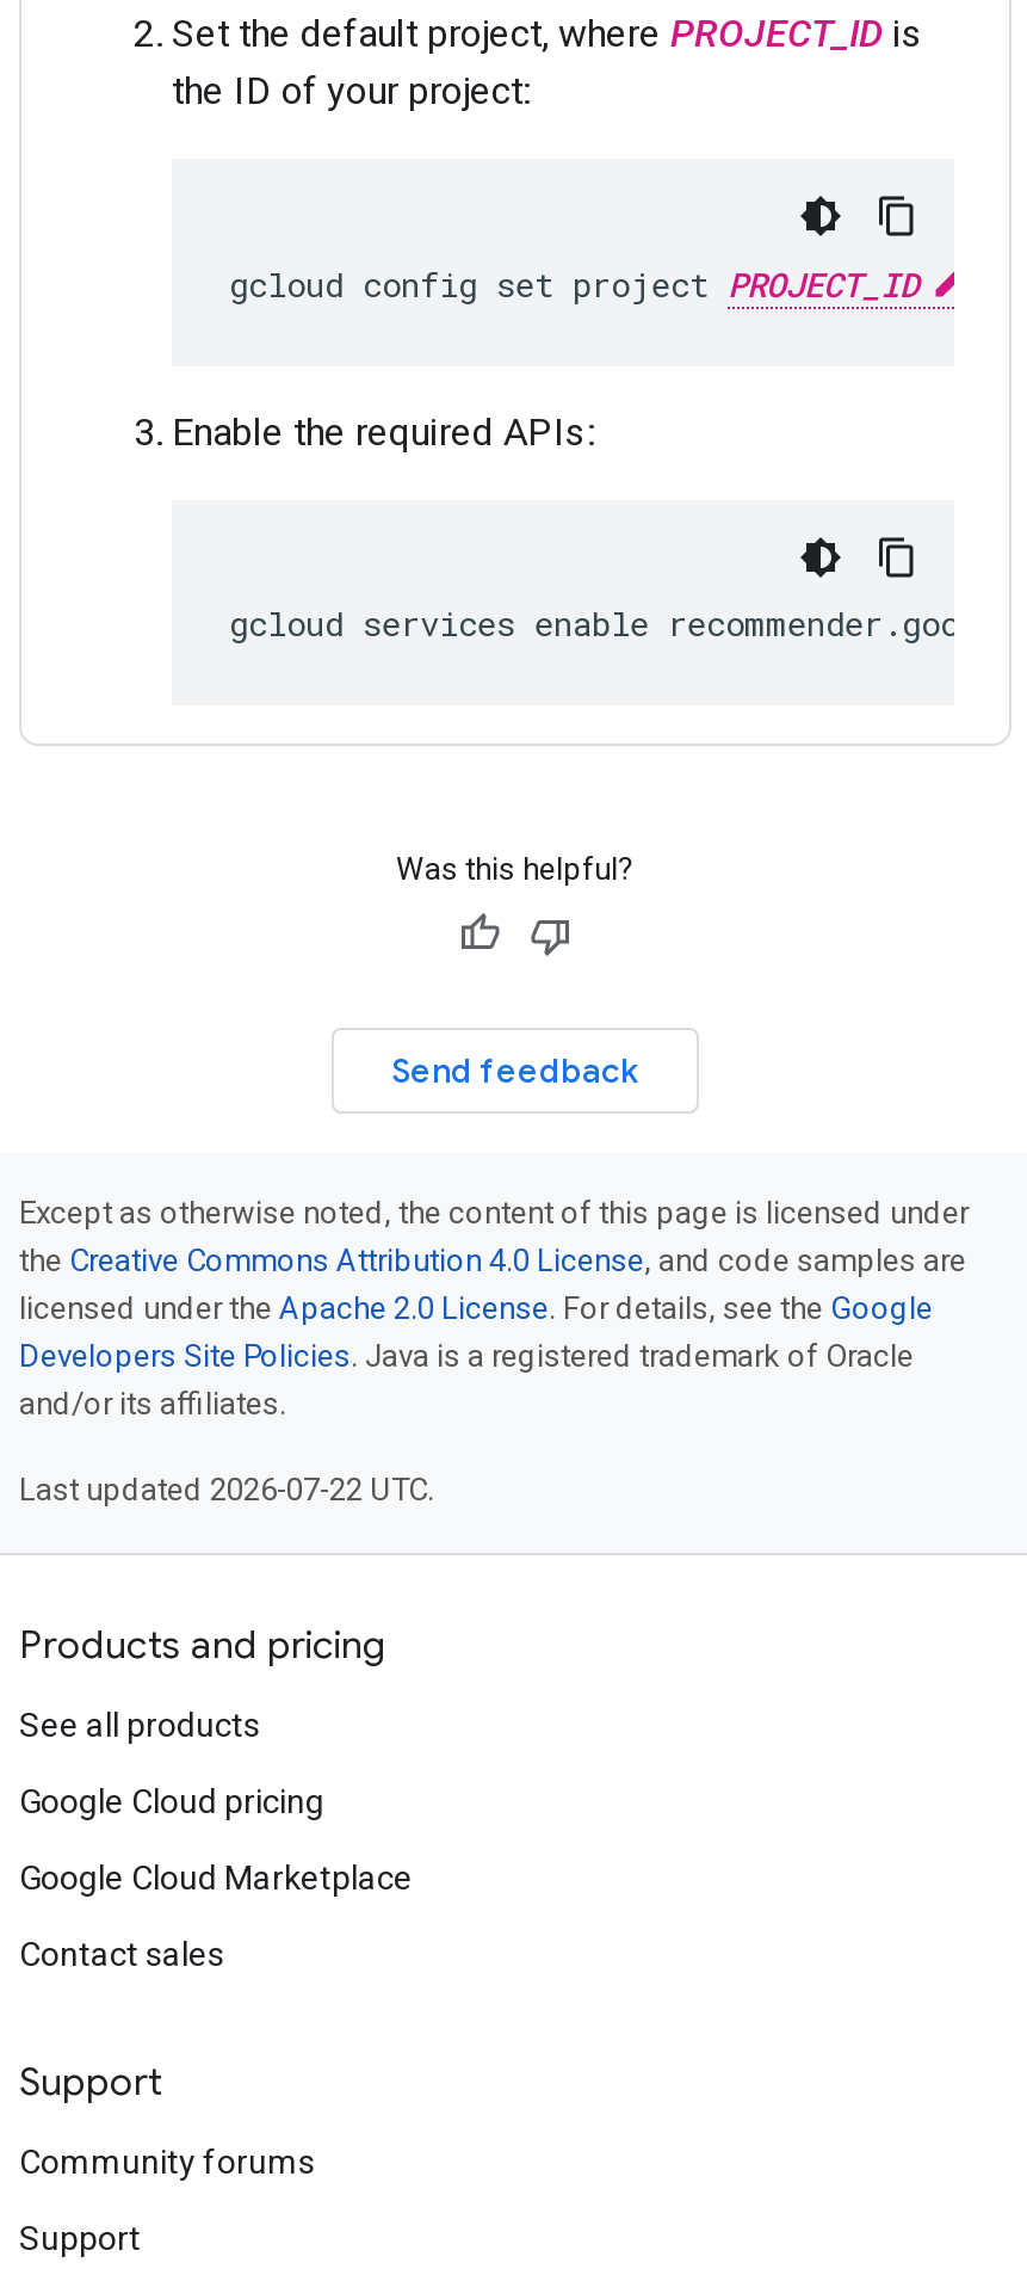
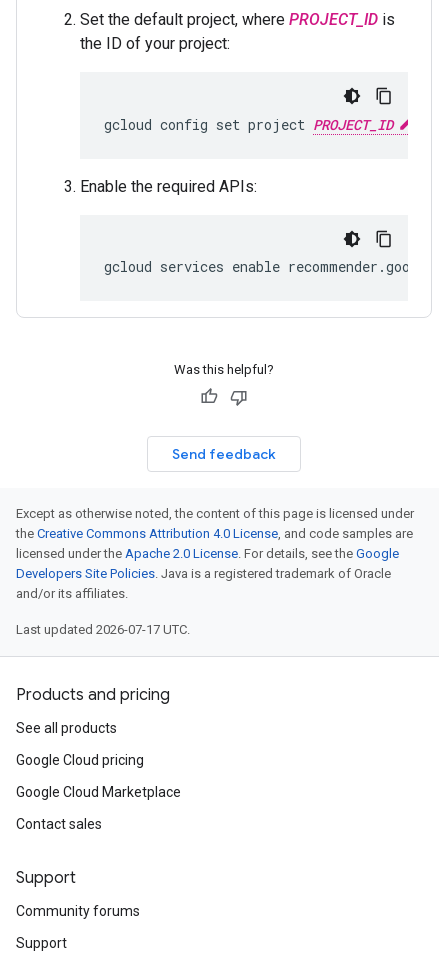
[19,1472,434,1508] Last updated 2026-07-22 UTC. -> [16,622,190,637] Last updated 2026-07-17 UTC.

